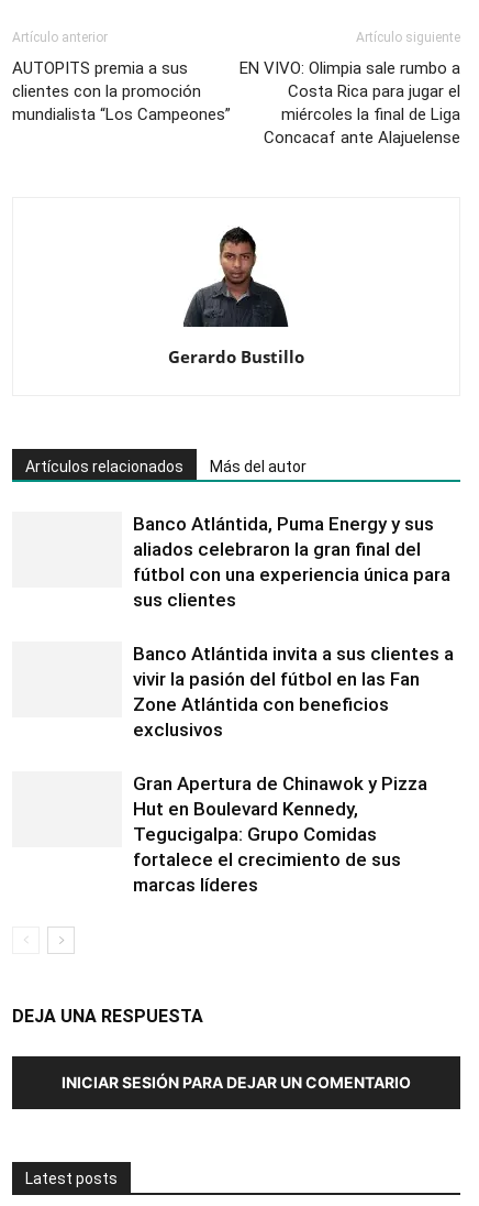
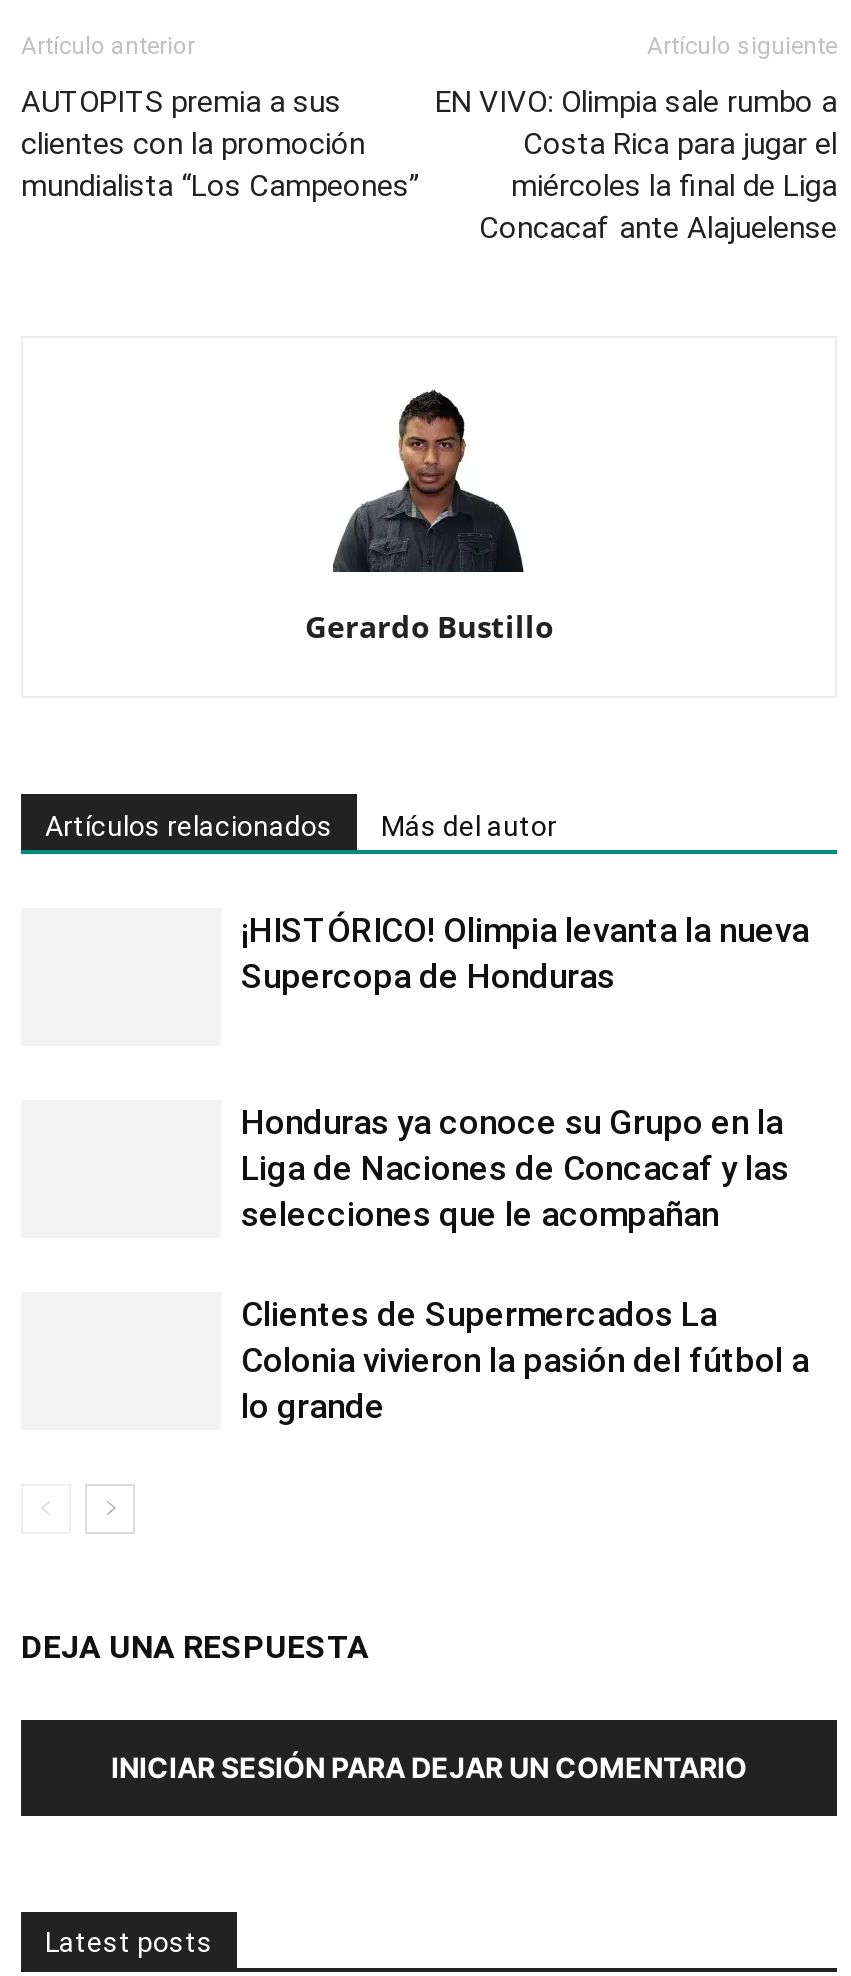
[133,513,450,611] Banco Atlántida, Puma Energy y sus | aliados celebraron la gran final del | fútbol con una experiencia única para | sus clientes -> [241,910,809,996] ¡HISTÓRICO! Olimpia levanta la nueva | Supercopa de Honduras
[133,643,454,741] Banco Atlántida invita a sus clientes a | vivir la pasión del fútbol en las Fan | Zone Atlántida con beneficios | exclusivos -> [241,1102,789,1234] Honduras ya conoce su Grupo en la | Liga de Naciones de Concacaf y las | selecciones que le acompañan
[133,772,427,896] Gran Apertura de Chinawok y Pizza | Hut en Boulevard Kennedy, | Tegucigalpa: Grupo Comidas | fortalece el crecimiento de sus | marcas líderes -> [241,1294,809,1426] Clientes de Supermercados La | Colonia vivieron la pasión del fútbol a | lo grande

